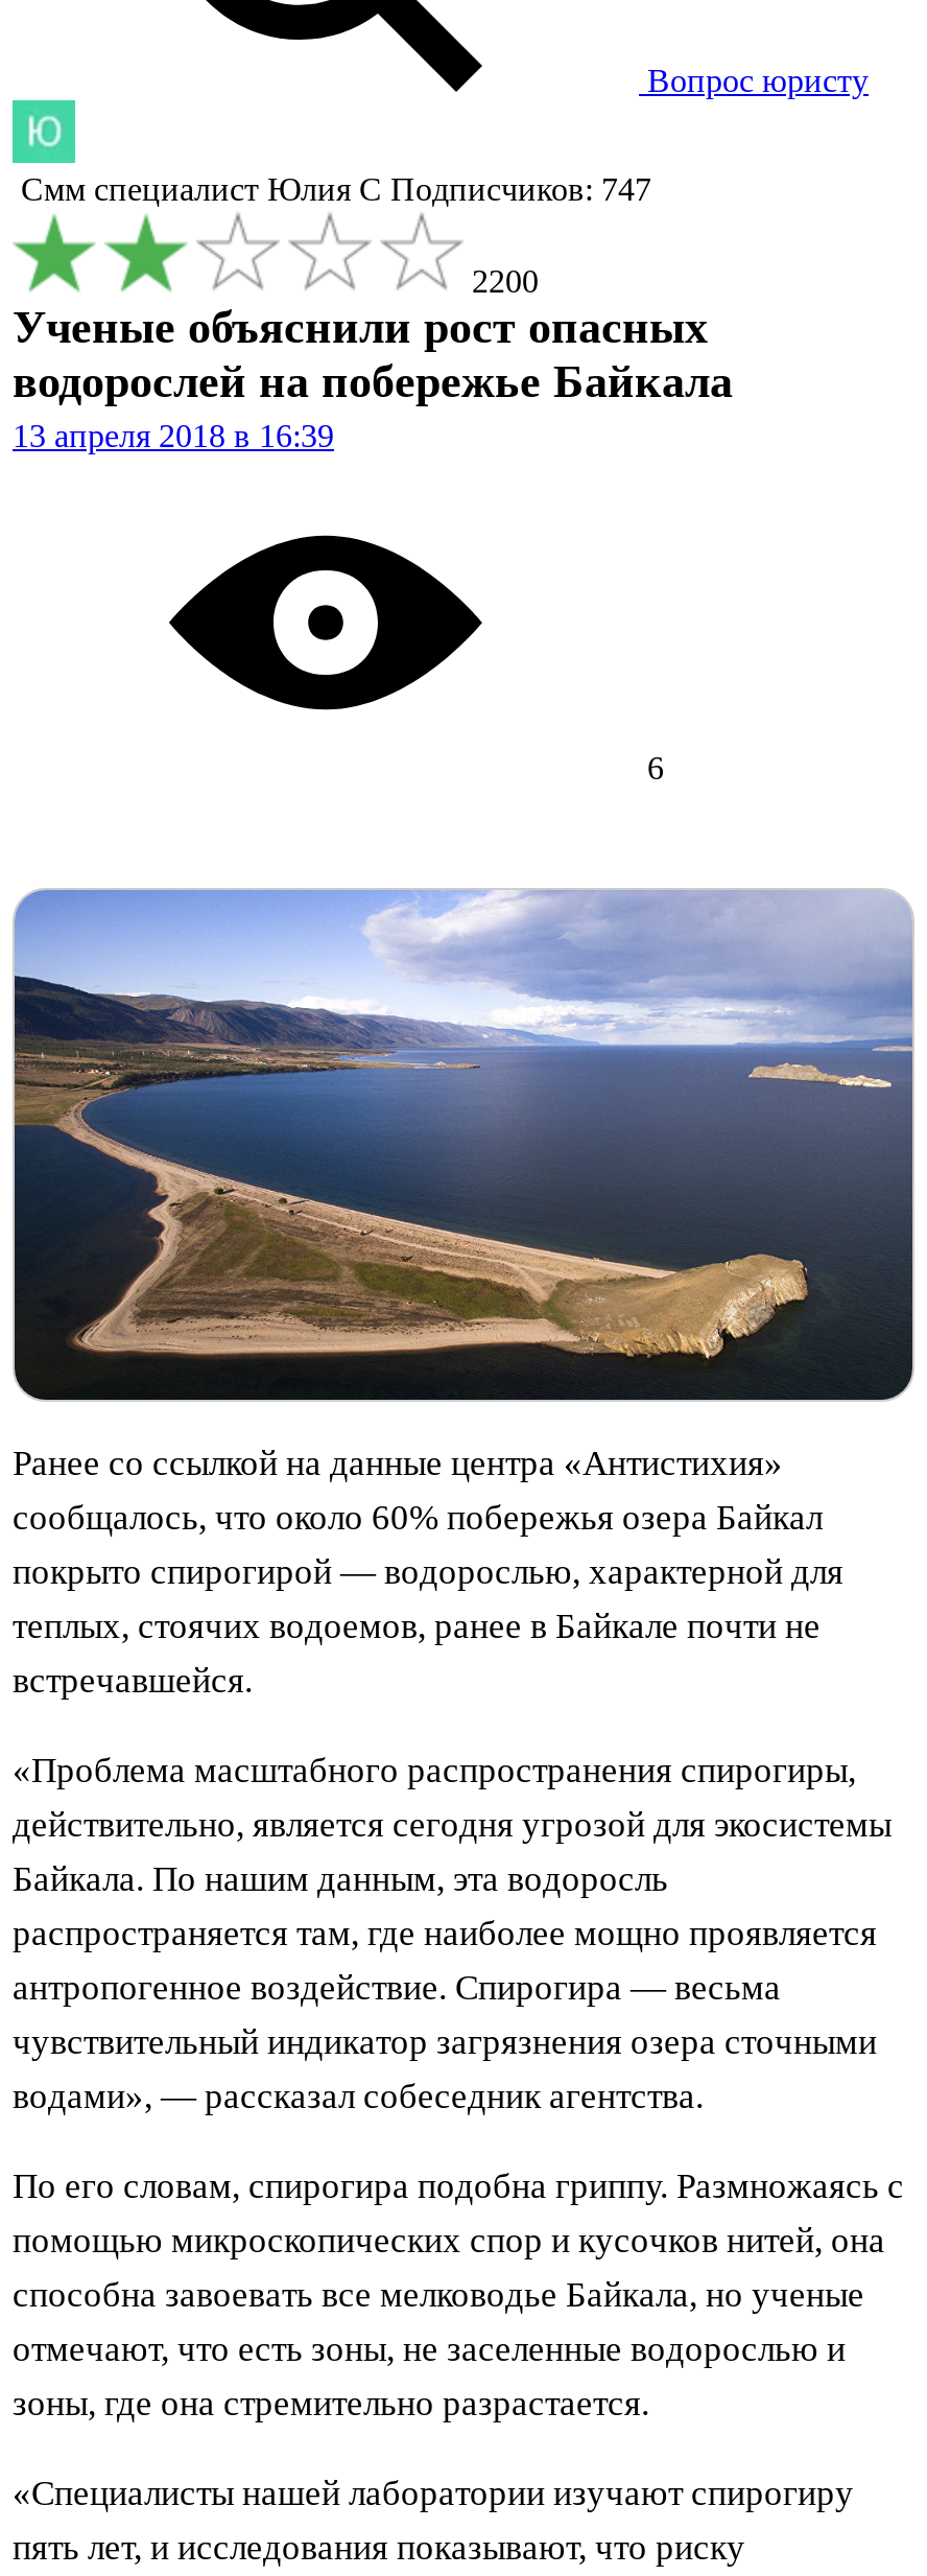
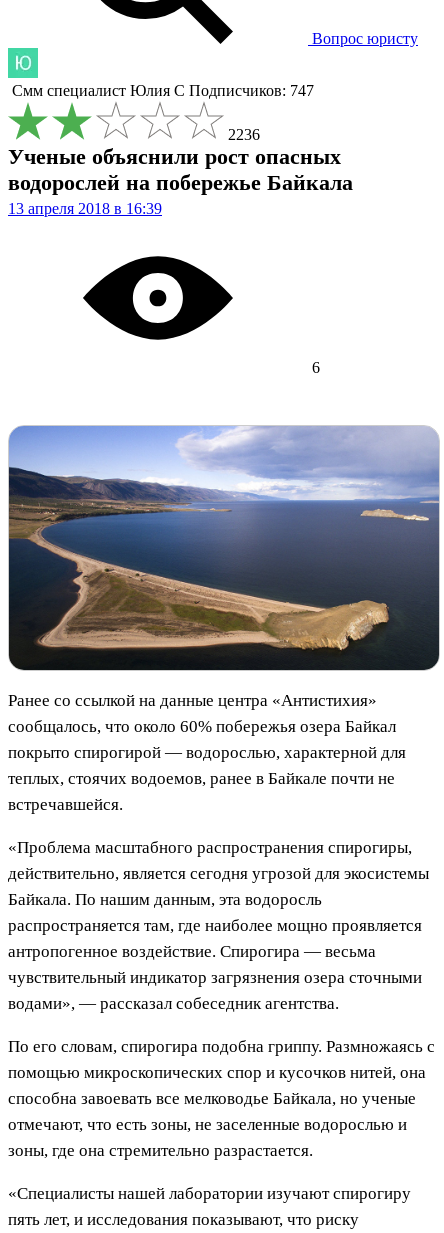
[472,263,539,299] 2200 -> [228,126,260,143] 2236

